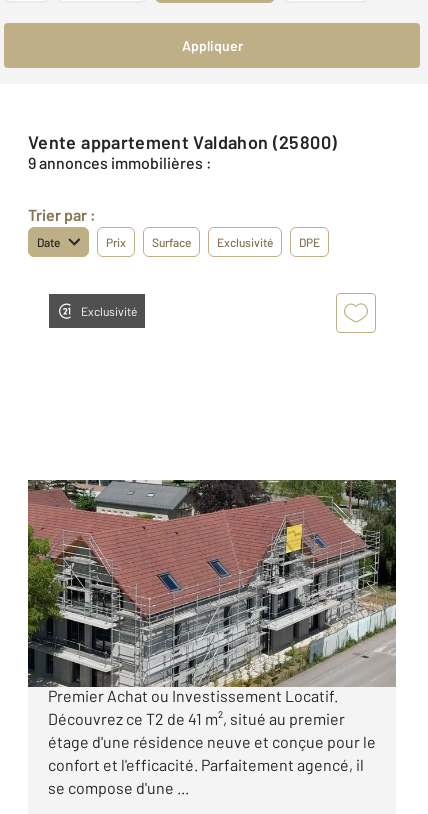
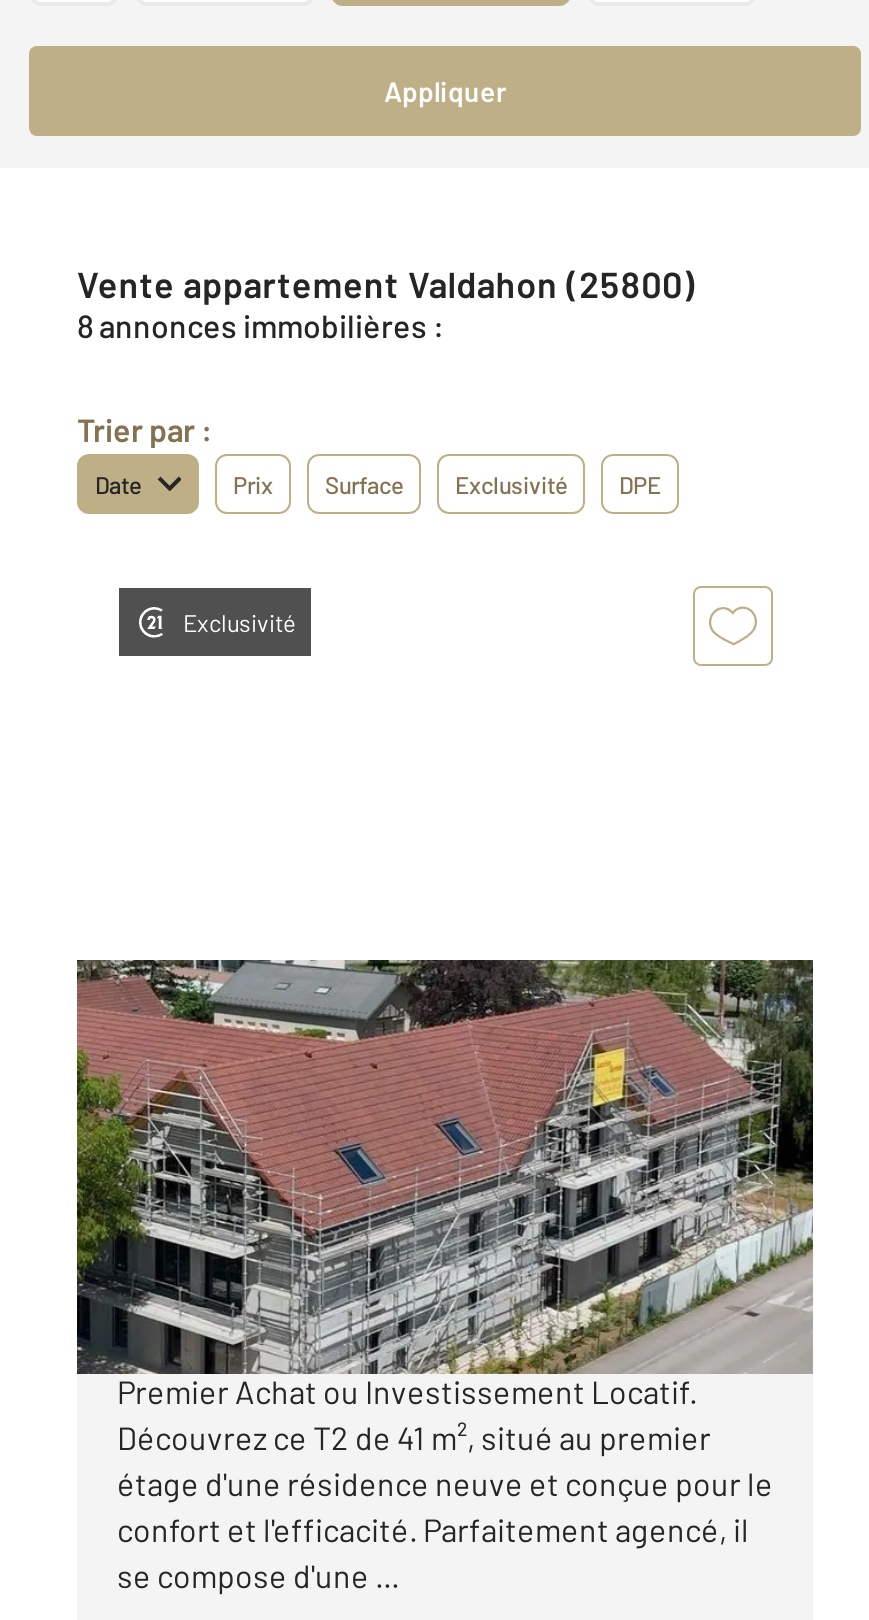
[28,153,212,172] 9 annonces immobilières : -> [77,306,445,344] 8 annonces immobilières :

